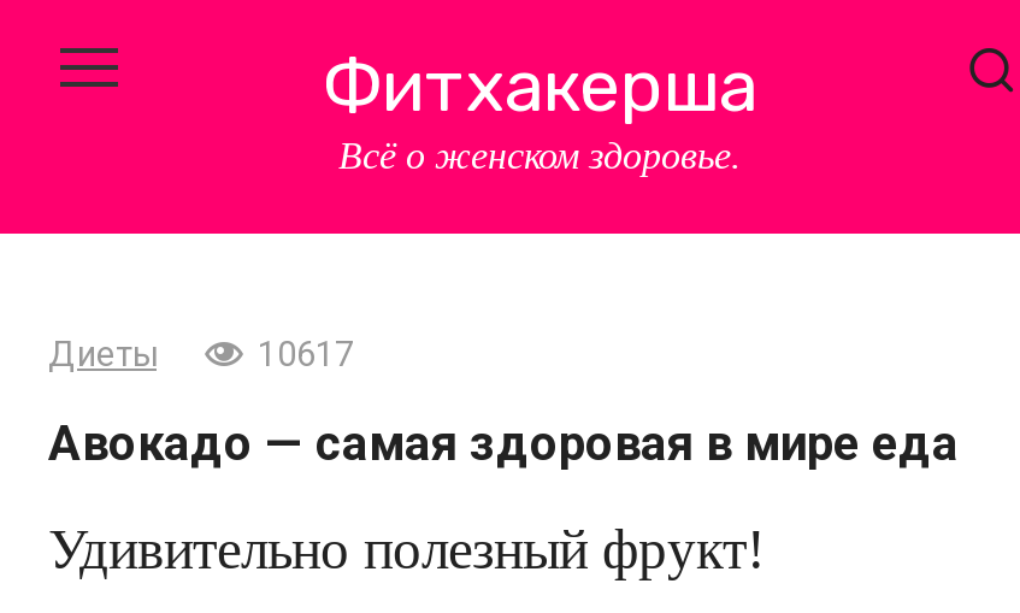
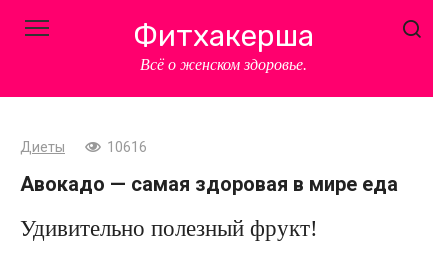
[258,335,354,376] 10617 -> [107,139,147,156] 10616

